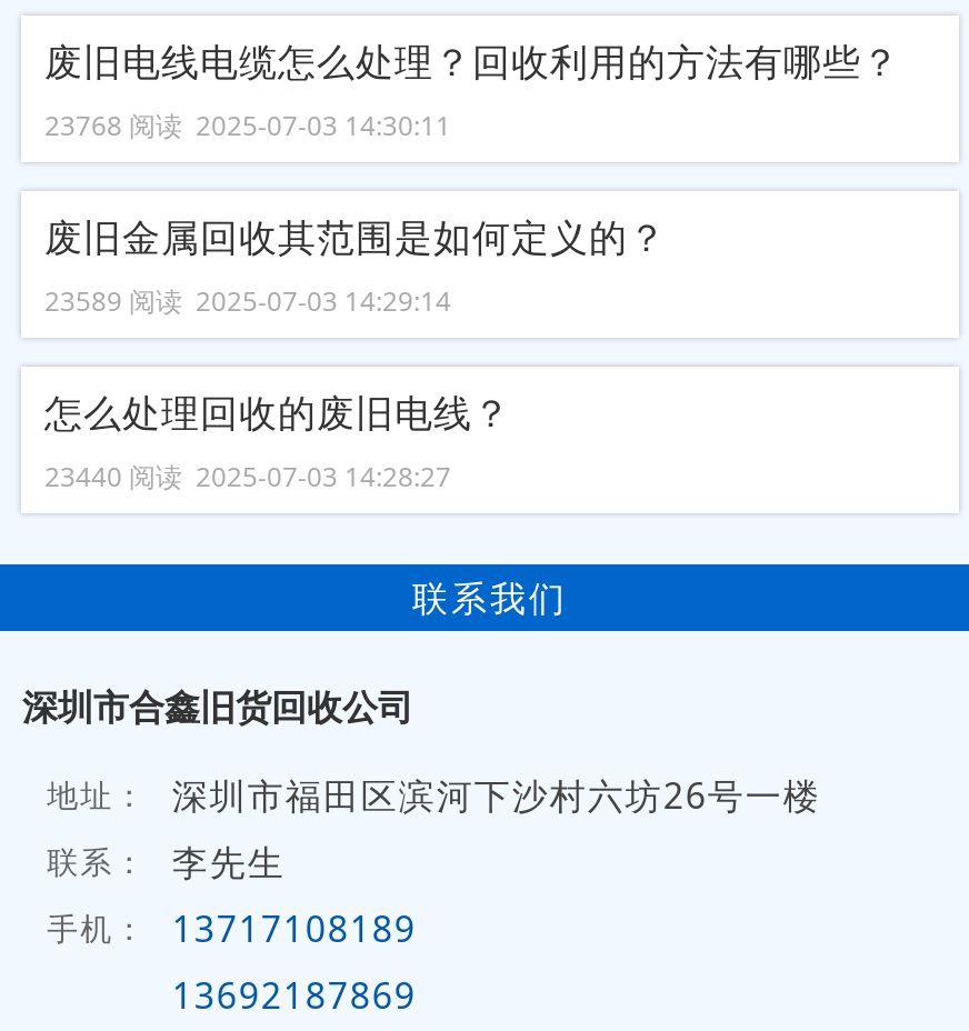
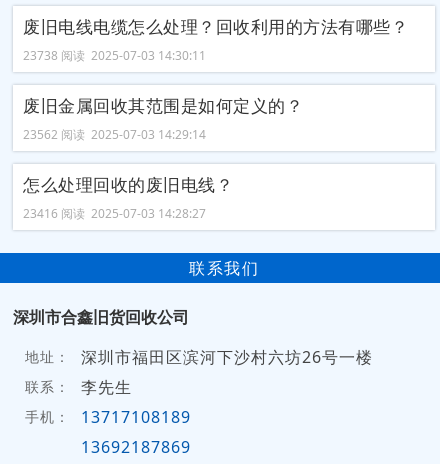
[44,108,451,145] 23768 阅读 2025-07-03 14:30:11 -> [23,47,206,64] 23738 阅读 2025-07-03 14:30:11
[44,282,451,320] 23589 阅读 2025-07-03 14:29:14 -> [23,126,206,143] 23562 阅读 2025-07-03 14:29:14
[44,457,451,495] 23440 阅读 2025-07-03 14:28:27 -> [23,205,206,222] 23416 阅读 2025-07-03 14:28:27

